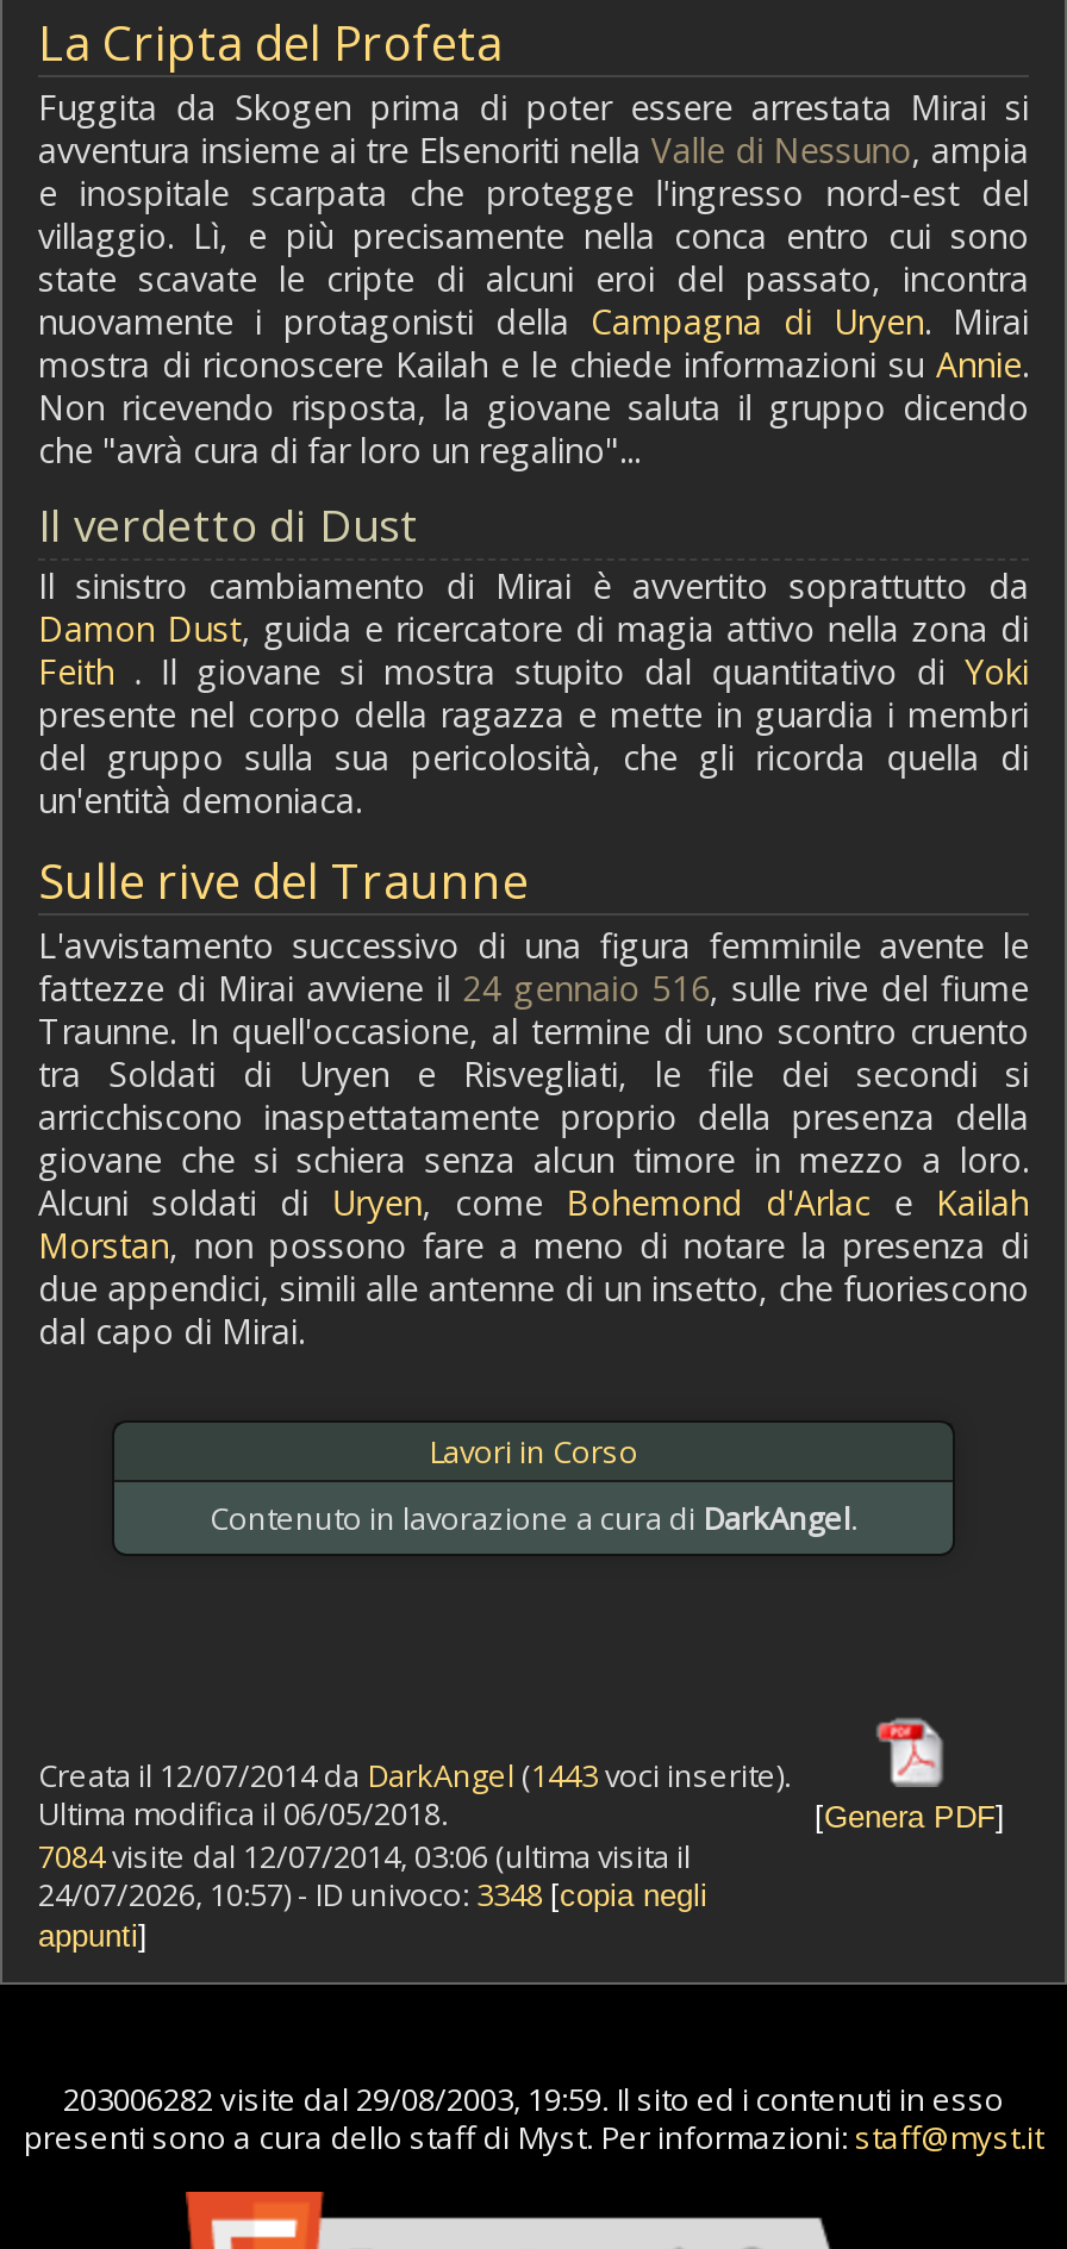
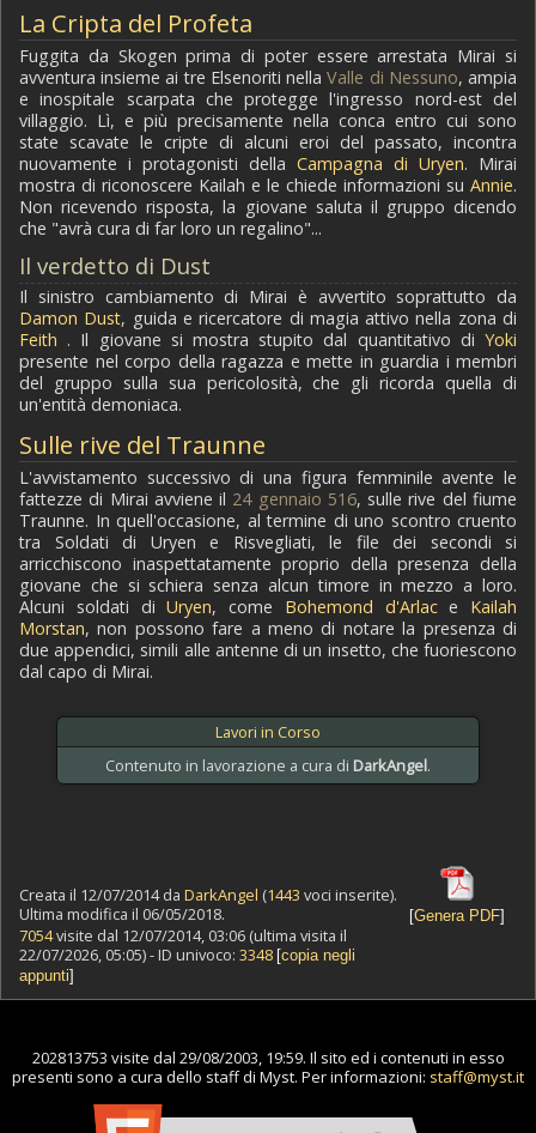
[38,1835,691,1878] 7084visite dal 12/07/2014, 03:06 (ultima visita il -> [19,925,347,946] 7054visite dal 12/07/2014, 03:06 (ultima visita il
[38,1873,707,1916] 24/07/2026, 10:57) - ID univoco: 3348 [copia negli -> [19,944,355,965] 22/07/2026, 05:05) - ID univoco: 3348 [copia negli
[63,2078,1004,2120] 203006282 visite dal 29/08/2003, 19:59. Il sito ed i contenuti in esso -> [32,1047,504,1068] 202813753 visite dal 29/08/2003, 19:59. Il sito ed i contenuti in esso

